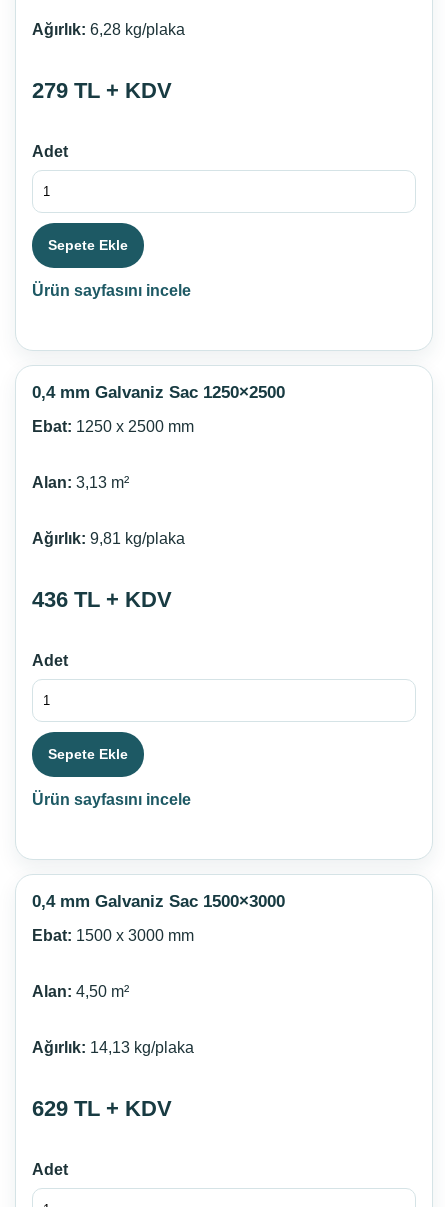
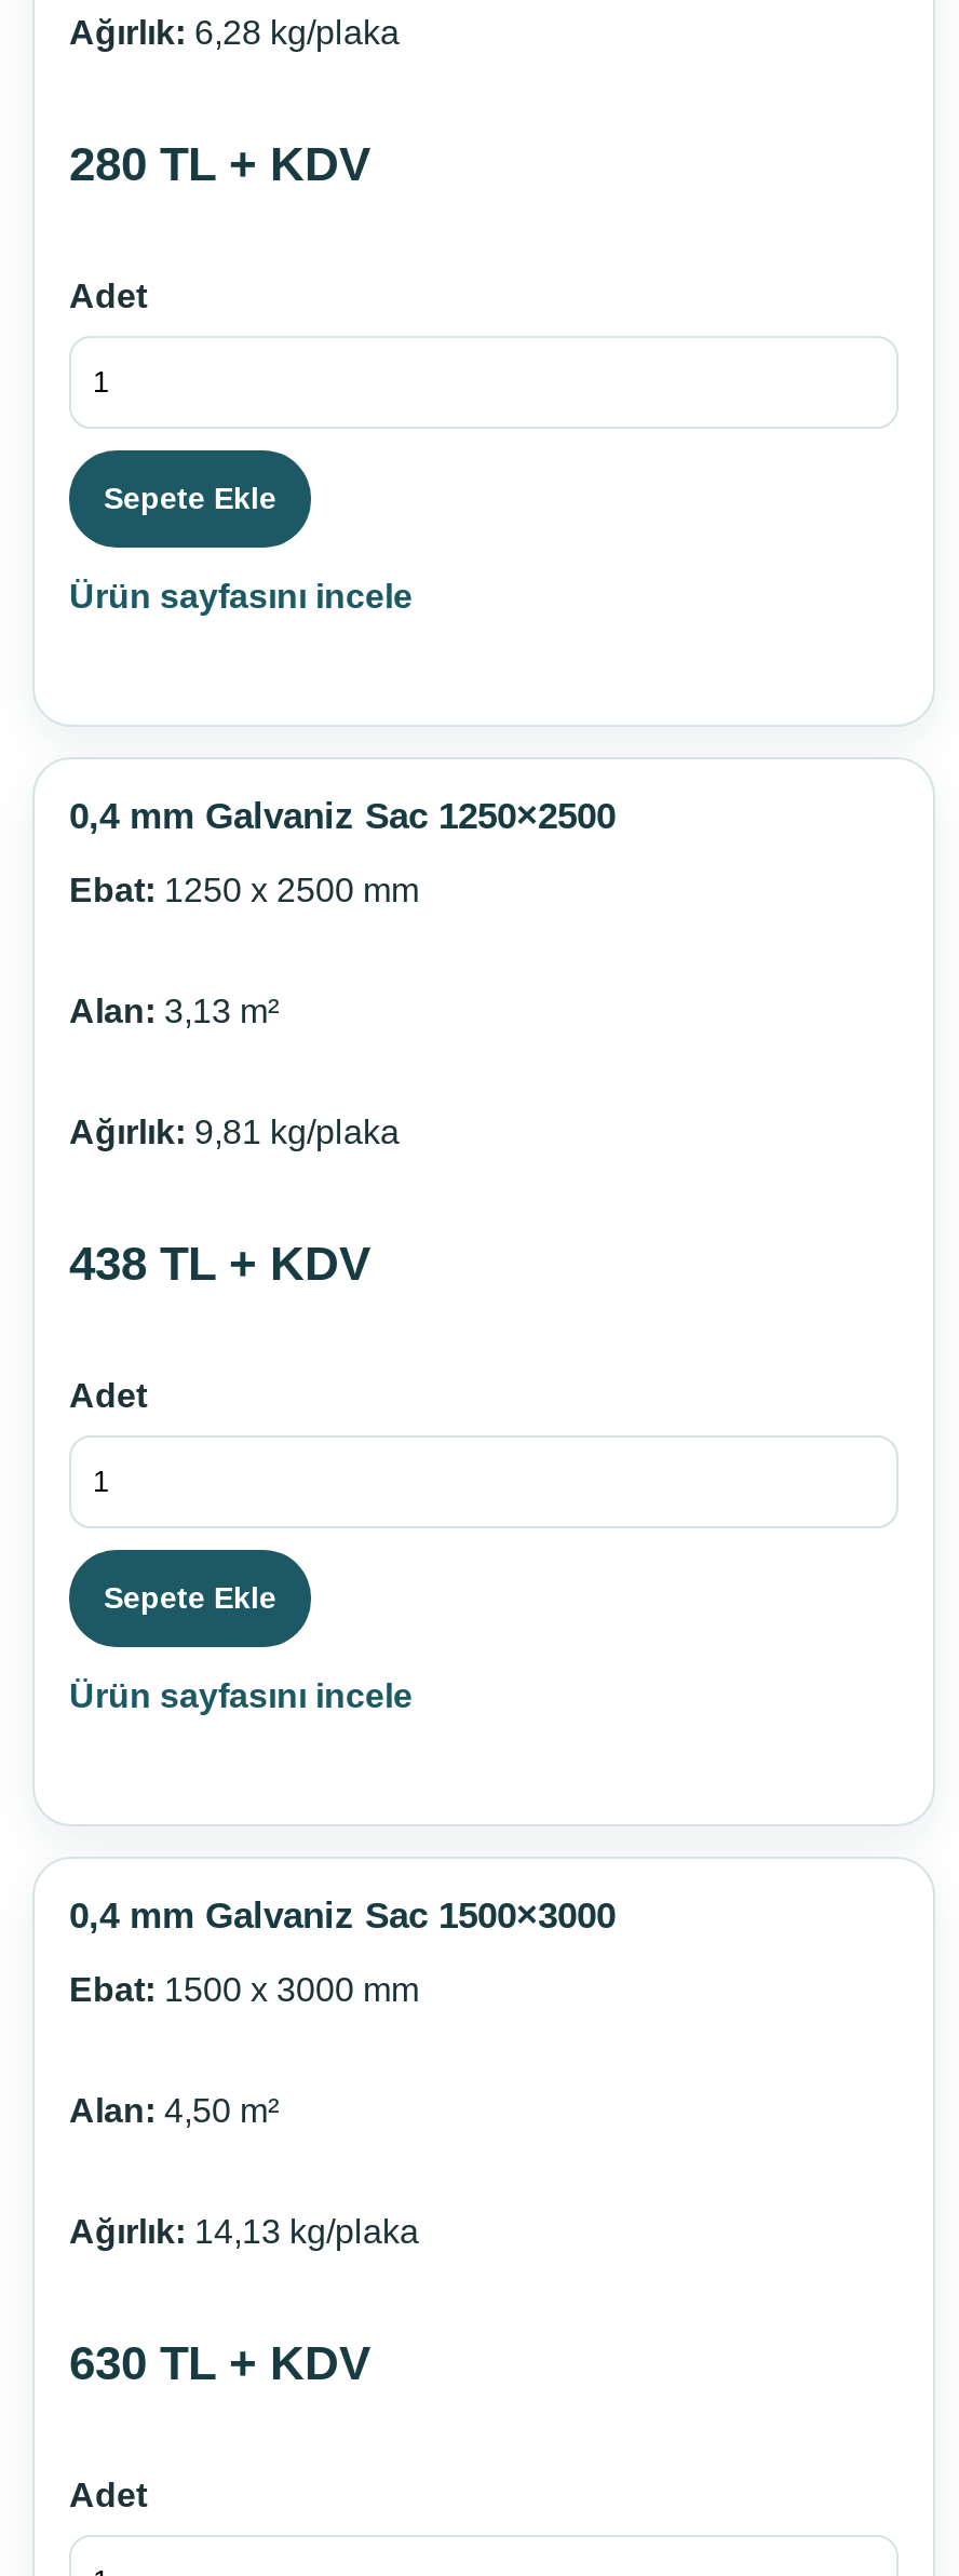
[32,78,172,103] 279 TL + KDV -> [69,137,372,191] 280 TL + KDV
[32,587,172,612] 436 TL + KDV -> [69,1236,372,1290] 438 TL + KDV
[32,1096,172,1121] 629 TL + KDV -> [69,2336,372,2390] 630 TL + KDV

